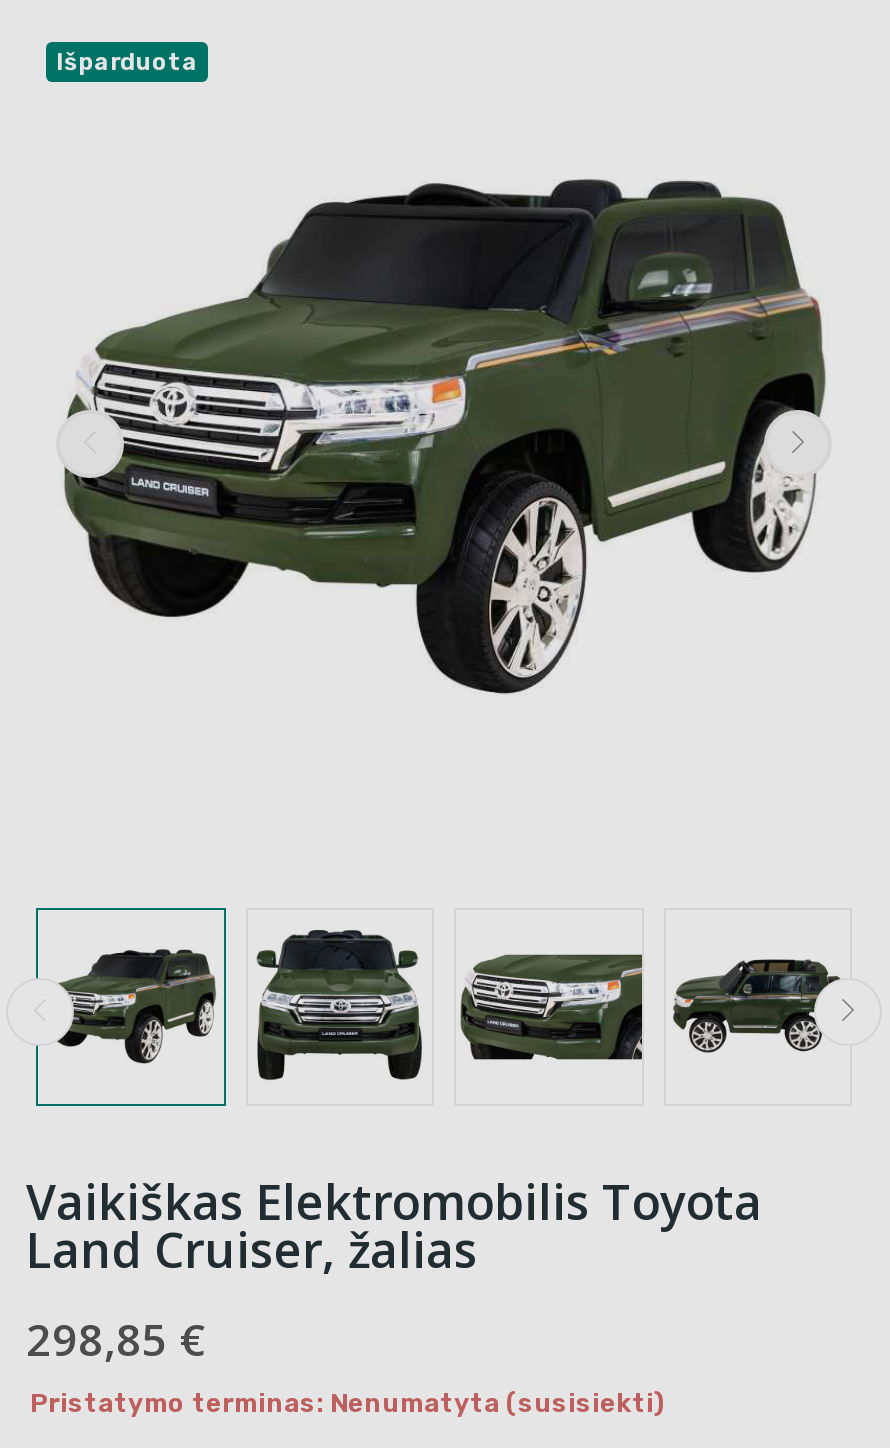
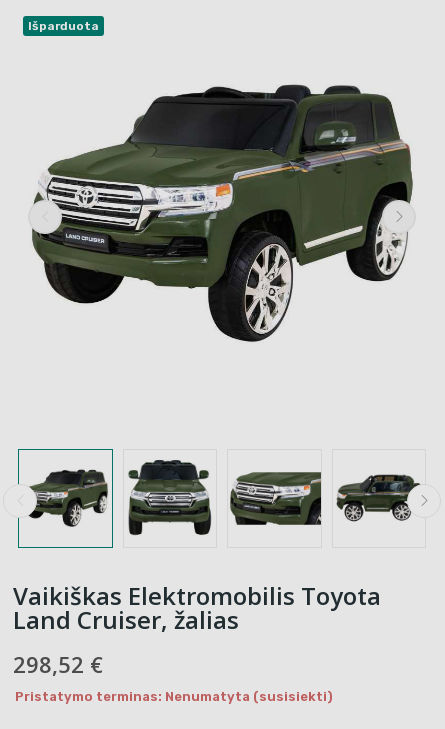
[26,1307,206,1367] 298,85 € -> [13,649,103,679] 298,52 €

